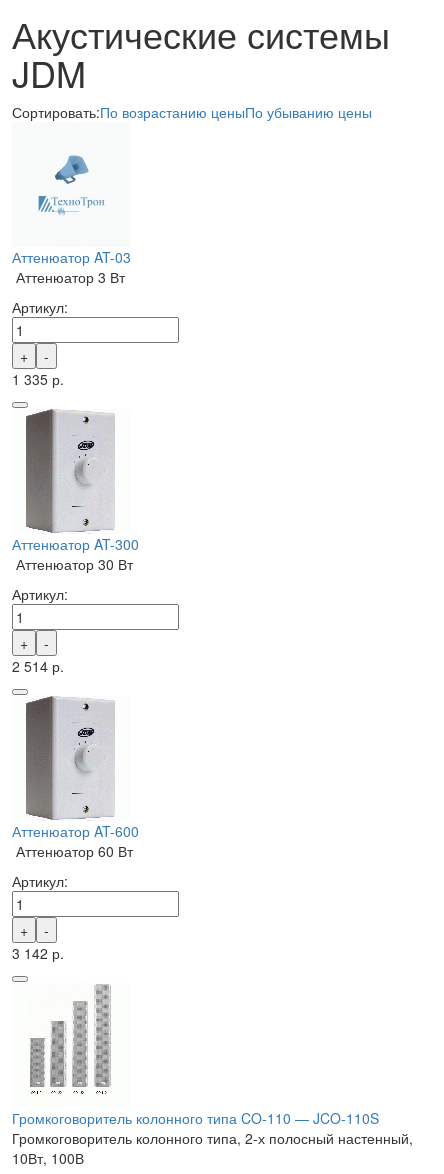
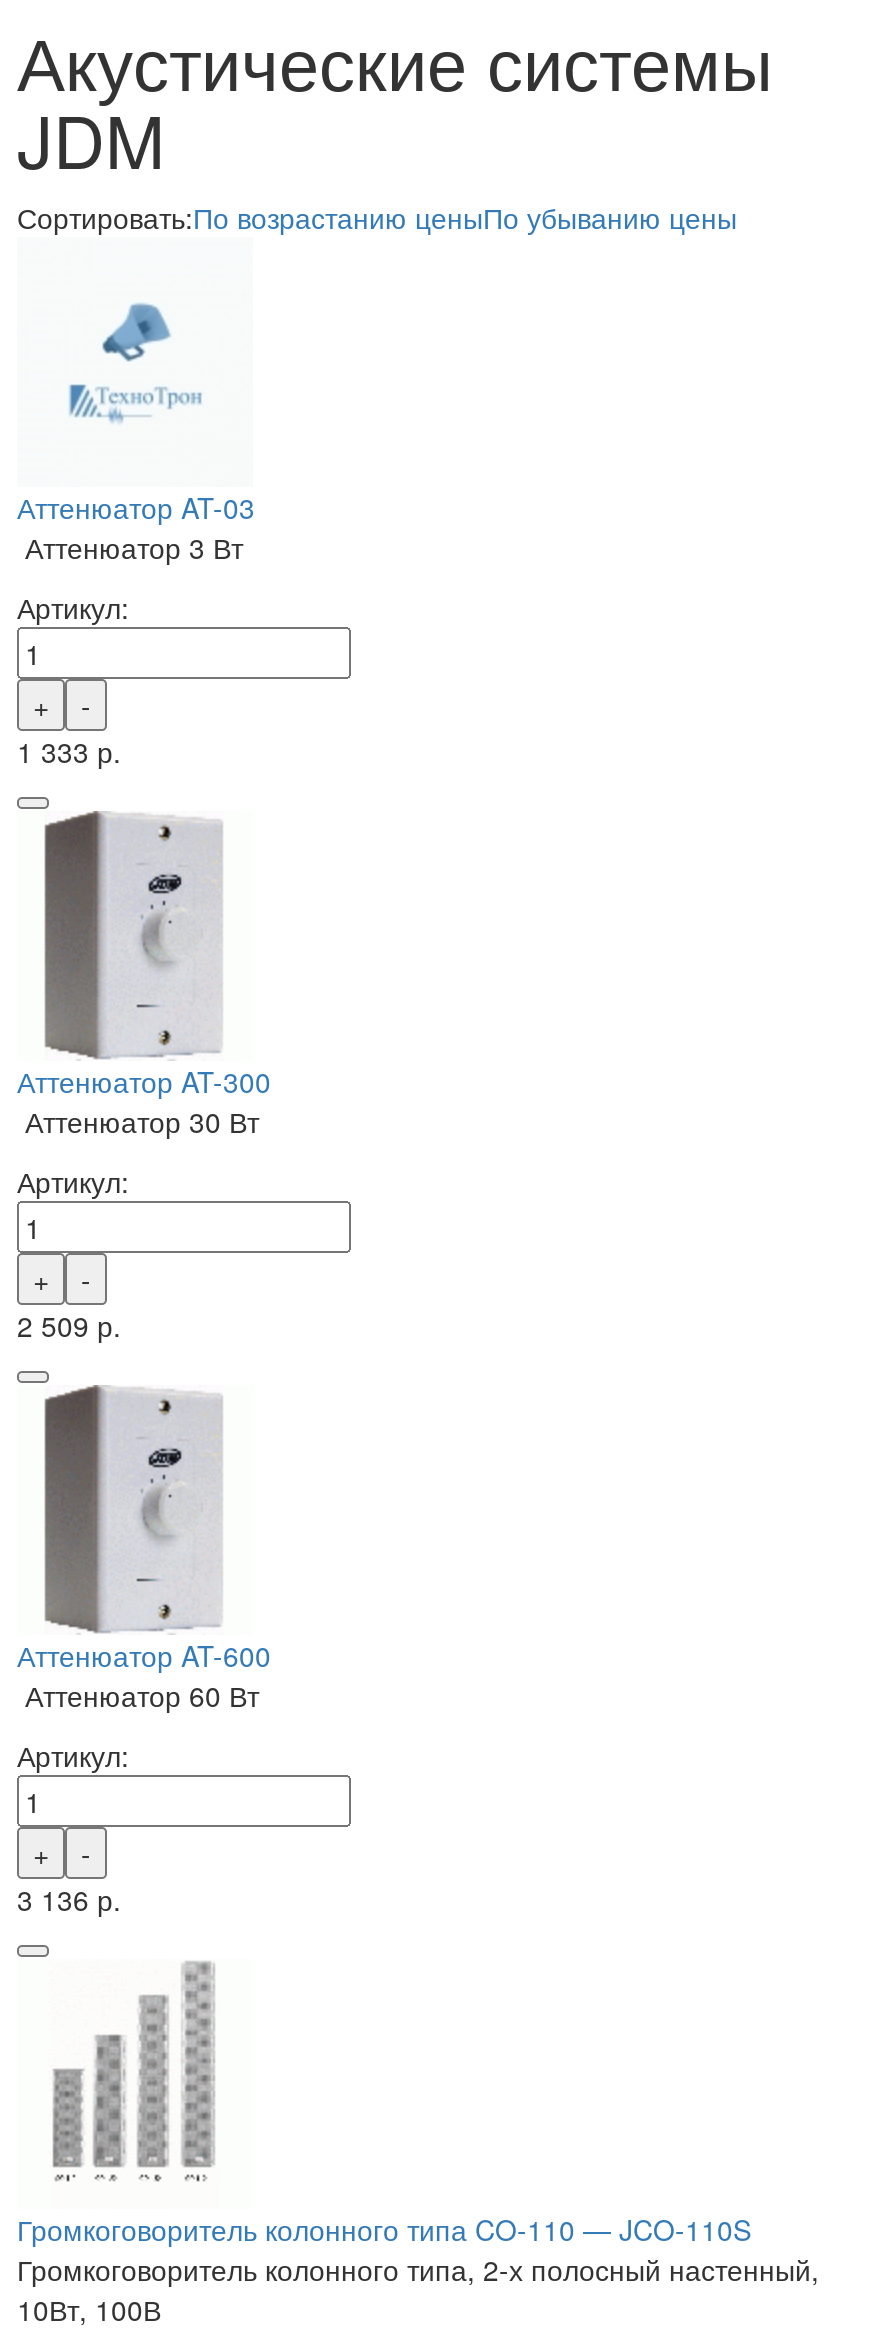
[12,369,64,389] 1 335 р. -> [17,731,121,771] 1 333 р.
[12,656,64,676] 2 514 р. -> [17,1305,121,1345] 2 509 р.
[12,943,64,963] 3 142 р. -> [17,1879,121,1919] 3 136 р.

